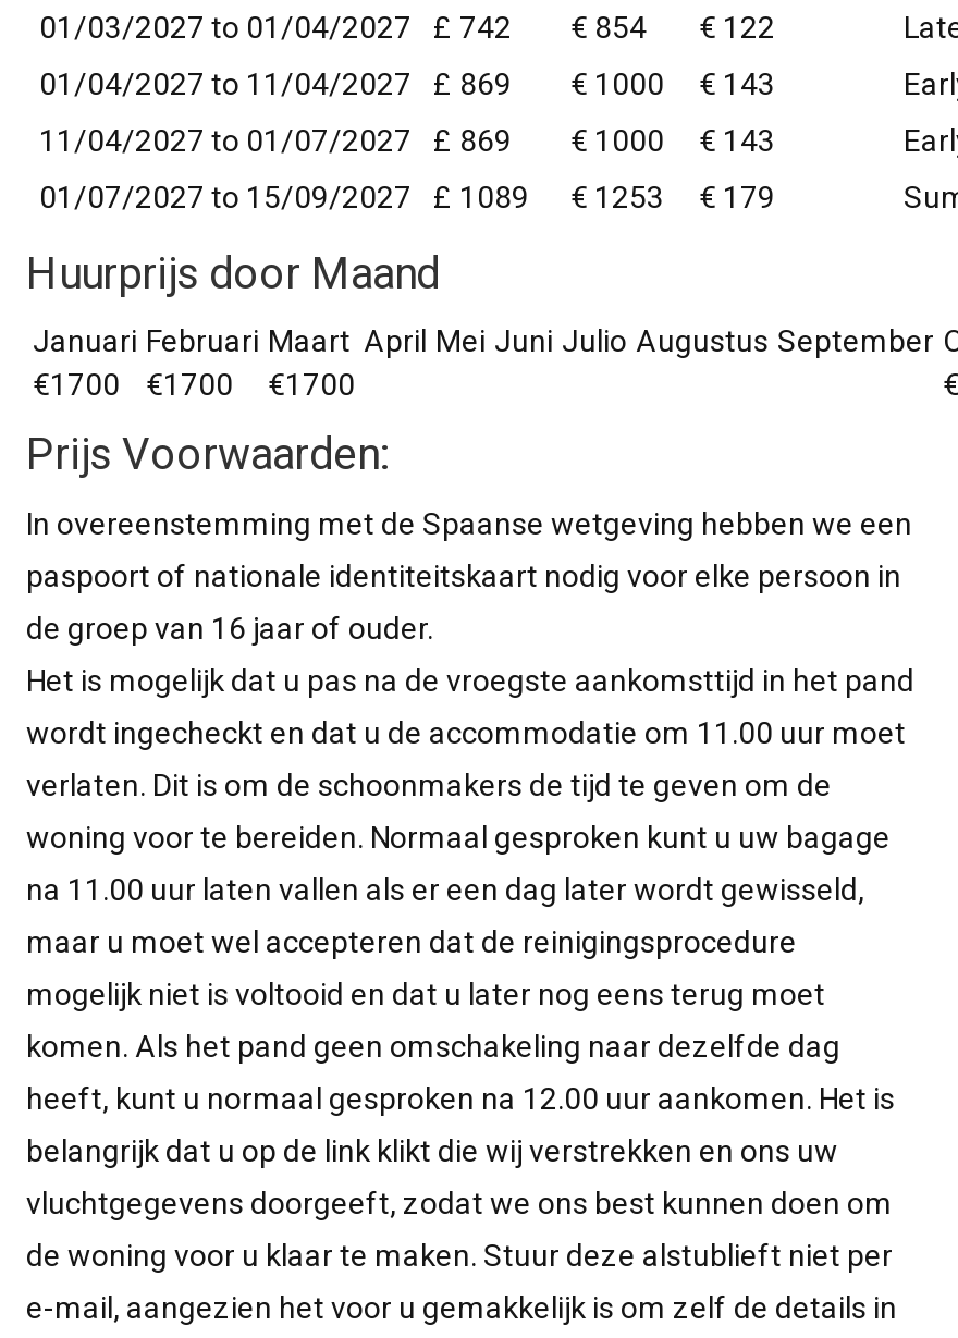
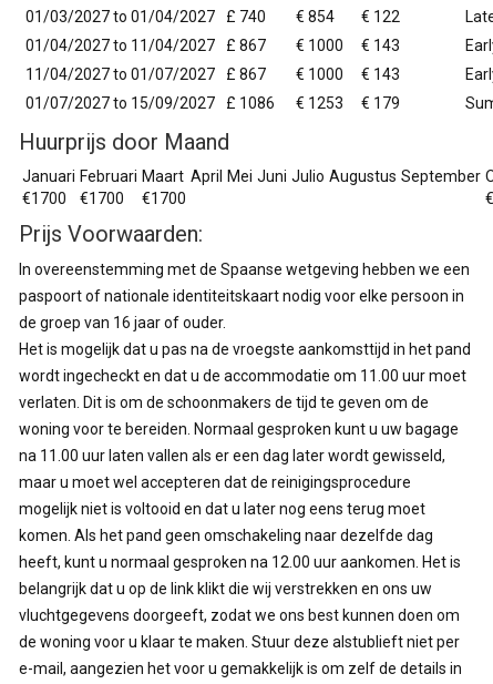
[39,10,775,45] 01/03/2027 to 01/04/2027 £ 742 € 854 € 122 -> [25,8,400,26] 01/03/2027 to 01/04/2027 £ 740 € 854 € 122
[39,67,775,102] 01/04/2027 to 11/04/2027 £ 869 € 1000 € 143 -> [25,37,400,55] 01/04/2027 to 11/04/2027 £ 867 € 1000 € 143
[39,123,775,158] 11/04/2027 to 01/07/2027 £ 869 € 1000 € 143 -> [25,66,400,83] 11/04/2027 to 01/07/2027 £ 867 € 1000 € 143
[39,180,775,215] 01/07/2027 to 15/09/2027 £ 1089 € 1253 € 179 -> [25,94,400,112] 01/07/2027 to 15/09/2027 £ 1086 € 1253 € 179

